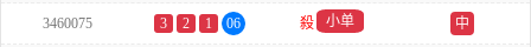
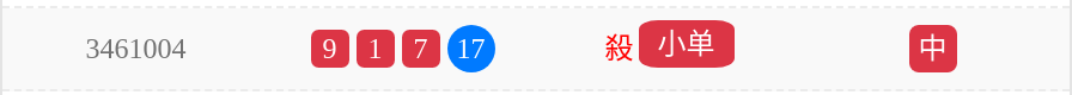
[42,15,189,32] 3460075 | 3 | 2 -> [86,32,337,65] 3461004 | 9
[226,15,240,32] 06 -> [413,32,485,65] 7 | 17

